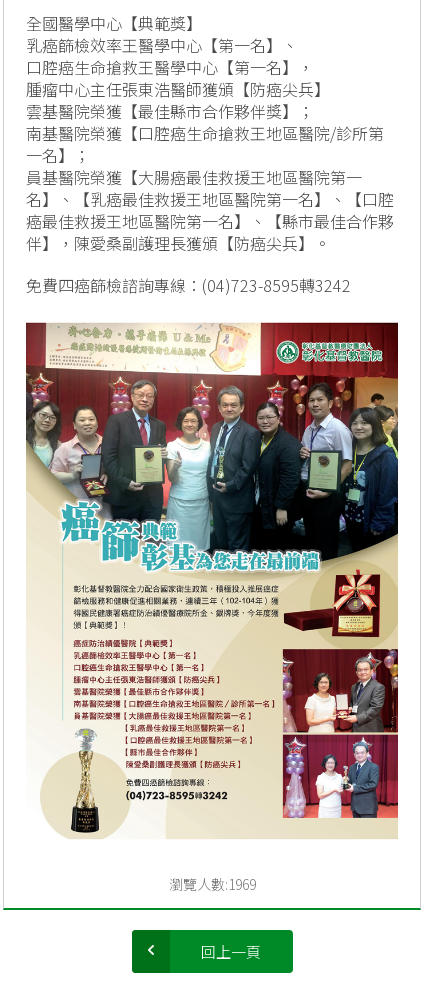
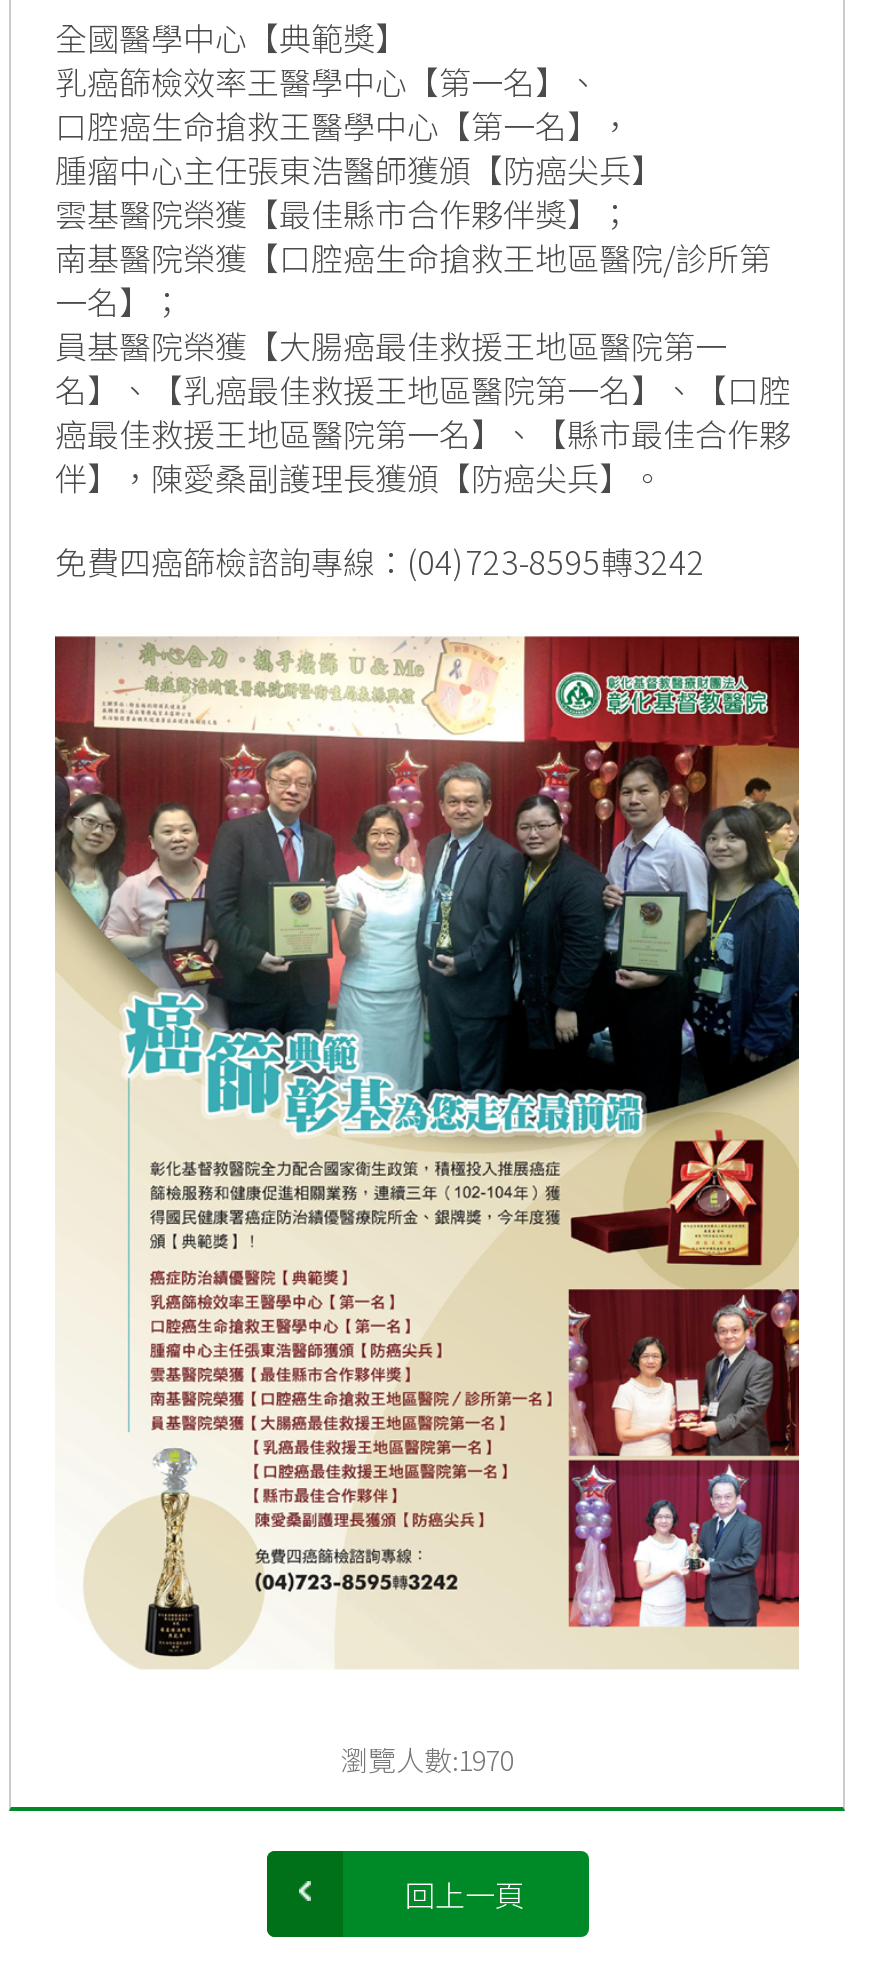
[168,874,255,894] 瀏覽人數:1969 -> [340,1740,514,1780] 瀏覽人數:1970

